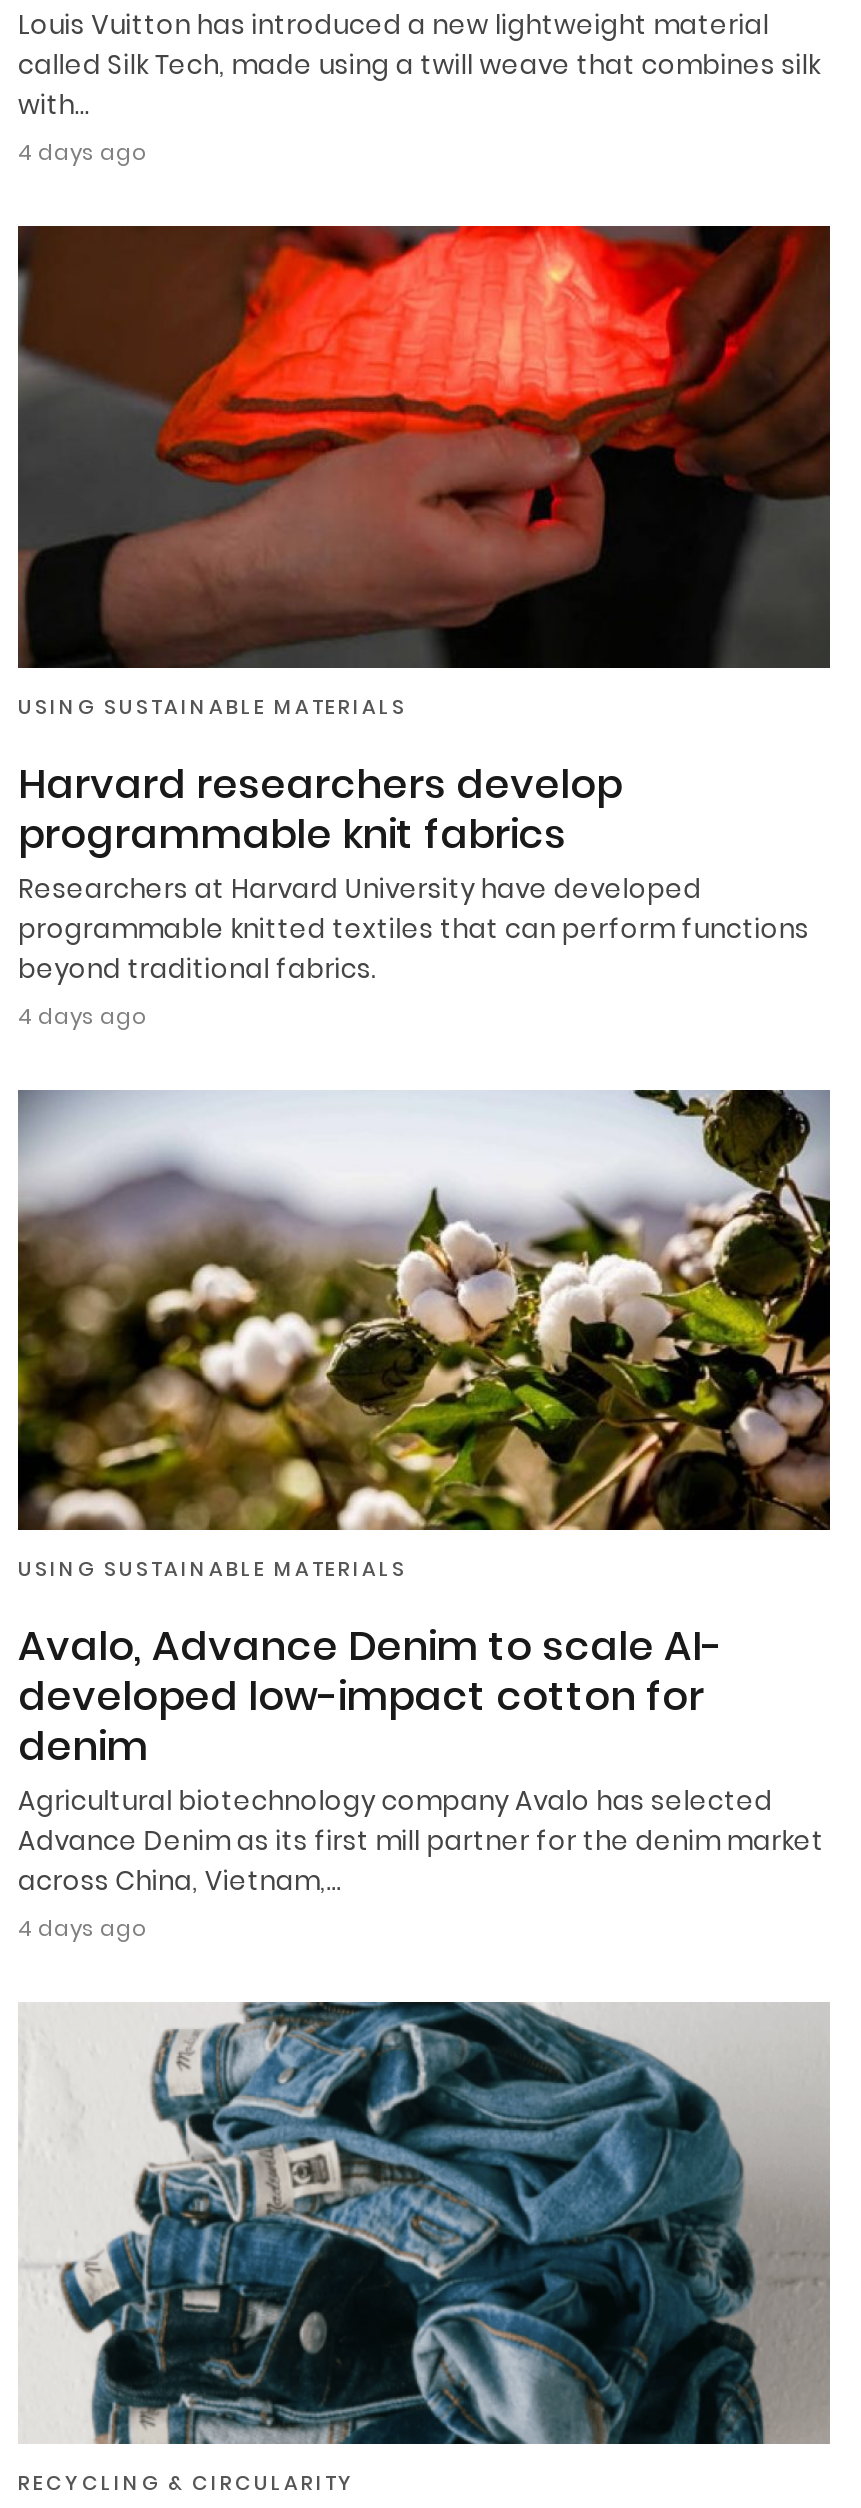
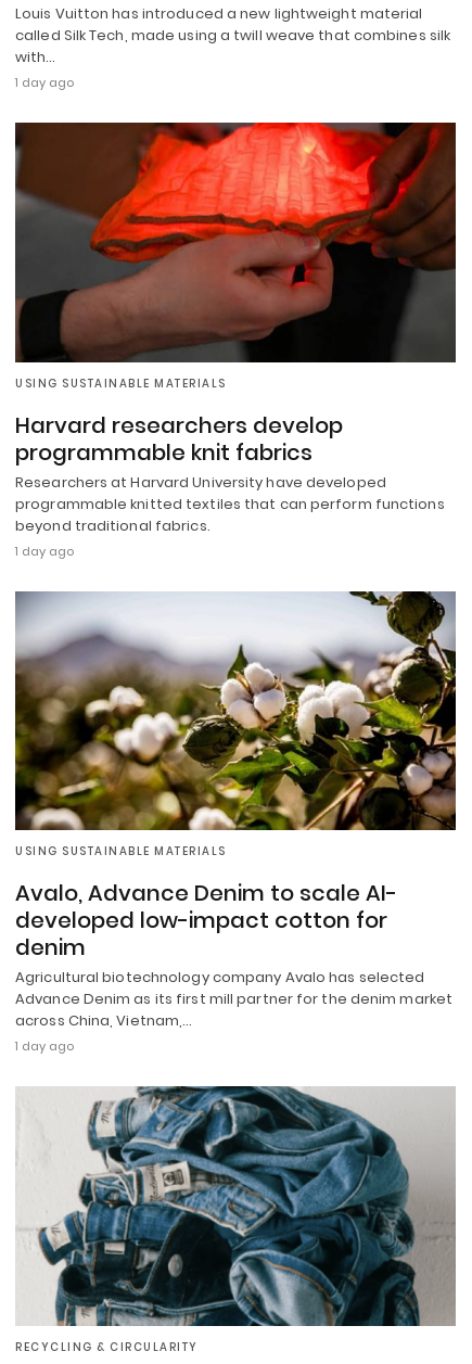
[18,136,146,168] 4 days ago -> [15,74,74,91] 1 day ago
[18,999,146,1031] 4 days ago -> [15,542,74,559] 1 day ago
[18,1912,146,1944] 4 days ago -> [15,1038,74,1055] 1 day ago

